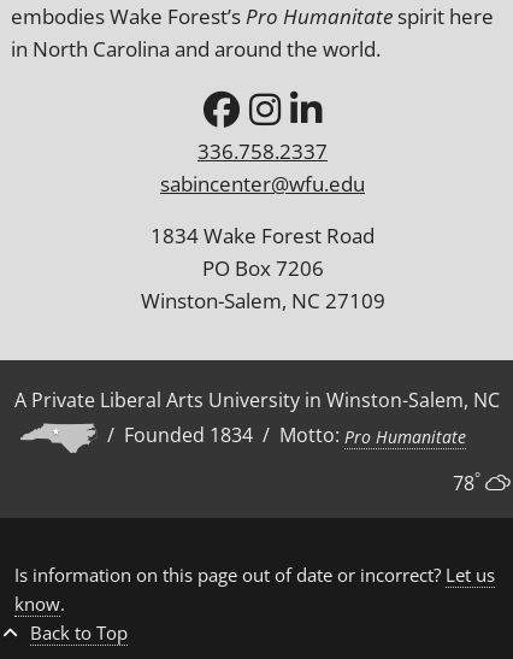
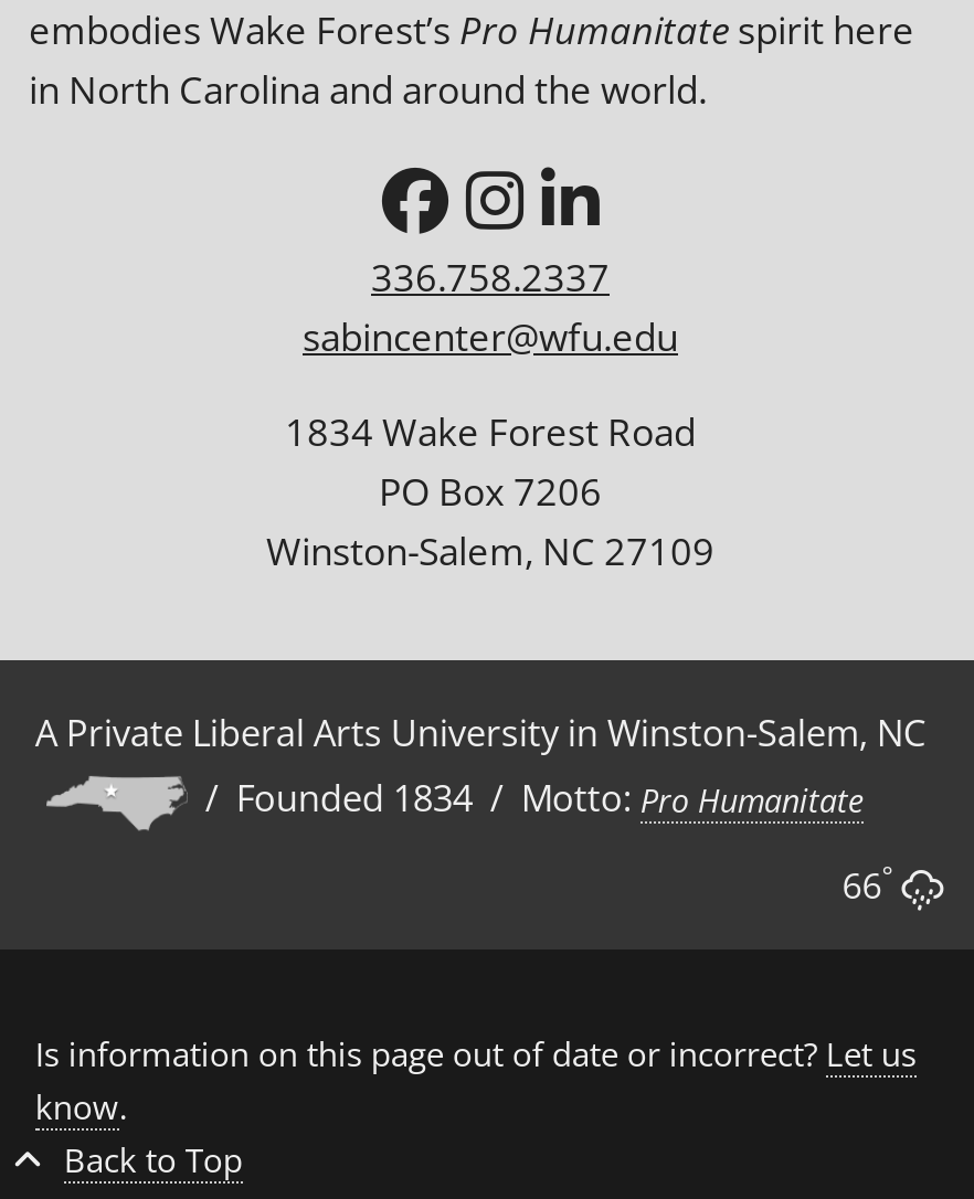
[453,468,481,496] 78° -> [842,857,893,910] 66°

